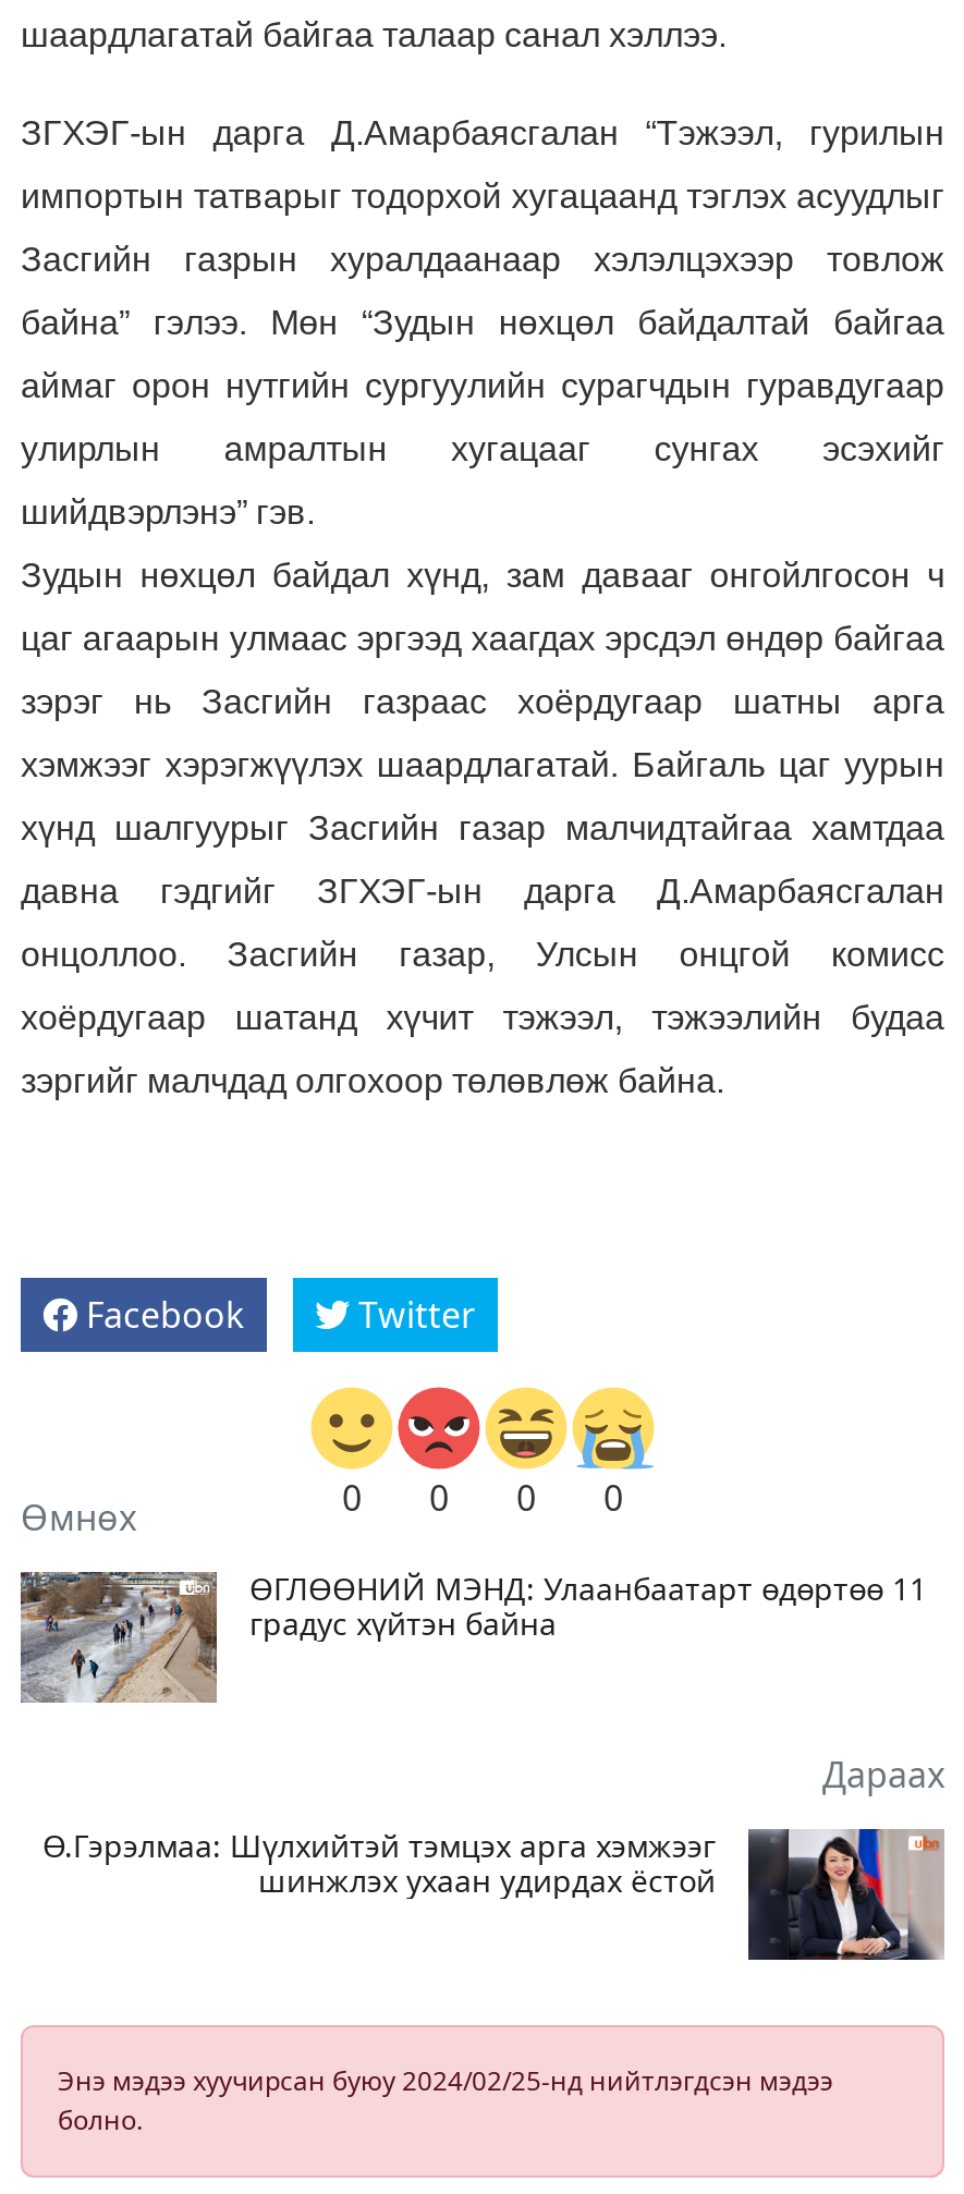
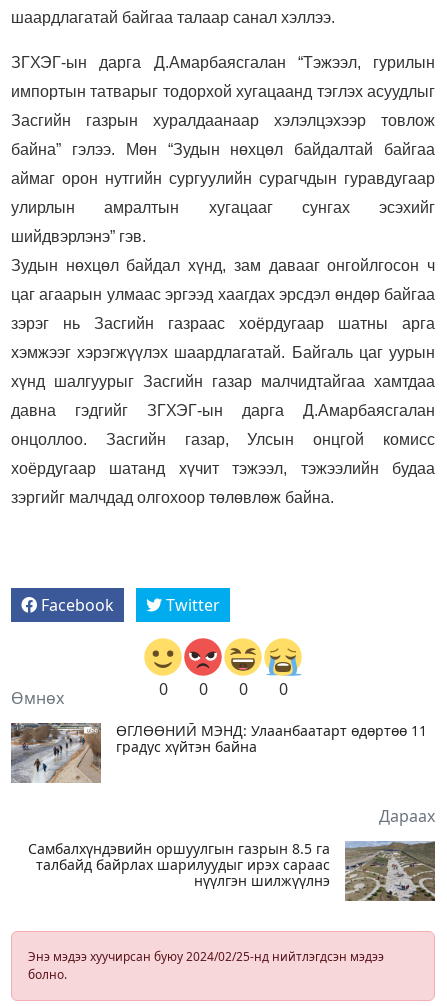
[42,1824,942,1962] [image] | Ө.Гэрэлмаа: Шүлхийтэй тэмцэх арга хэмжээг | шинжлэх ухаан удирдах ёстой -> [28,839,435,902] [image] | Самбалхүндэвийн оршуулгын газрын 8.5 га | талбайд байрлах шарилуудыг ирэх сараас | нүүлгэн шилжүүлнэ

